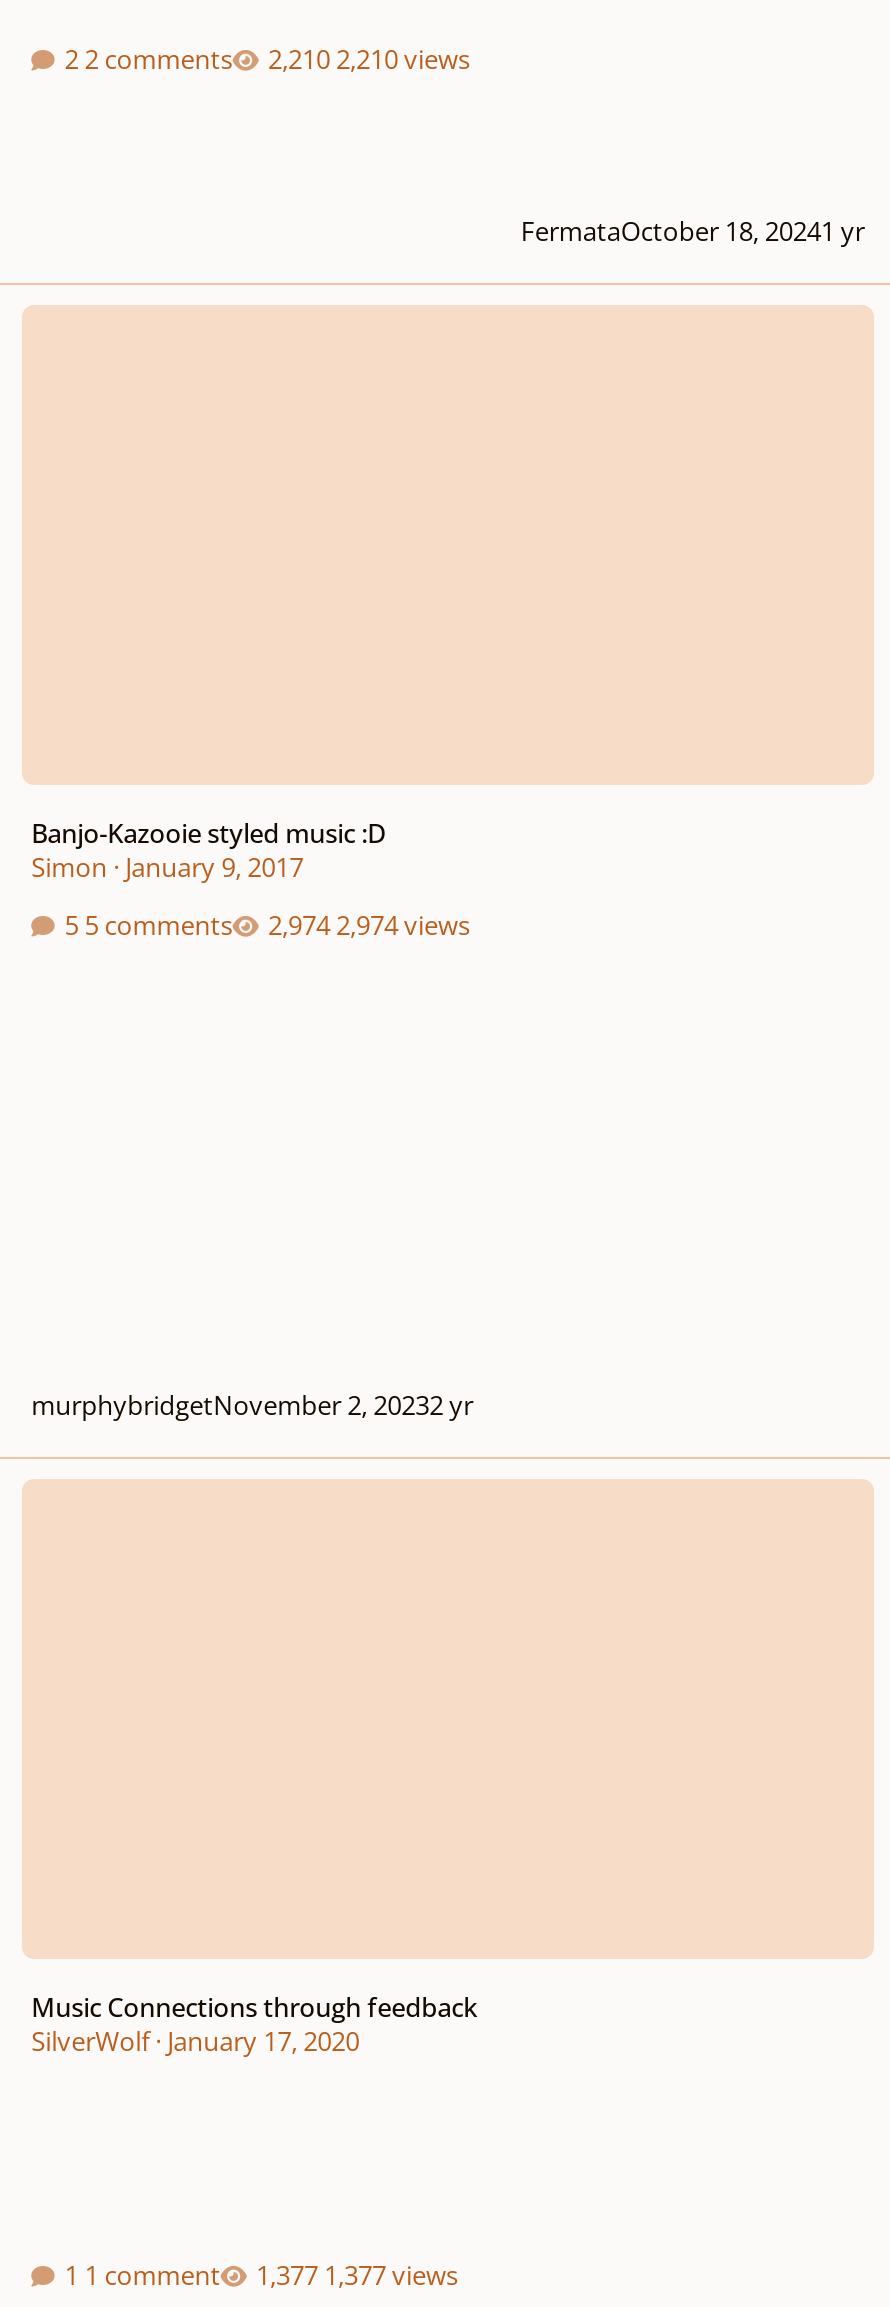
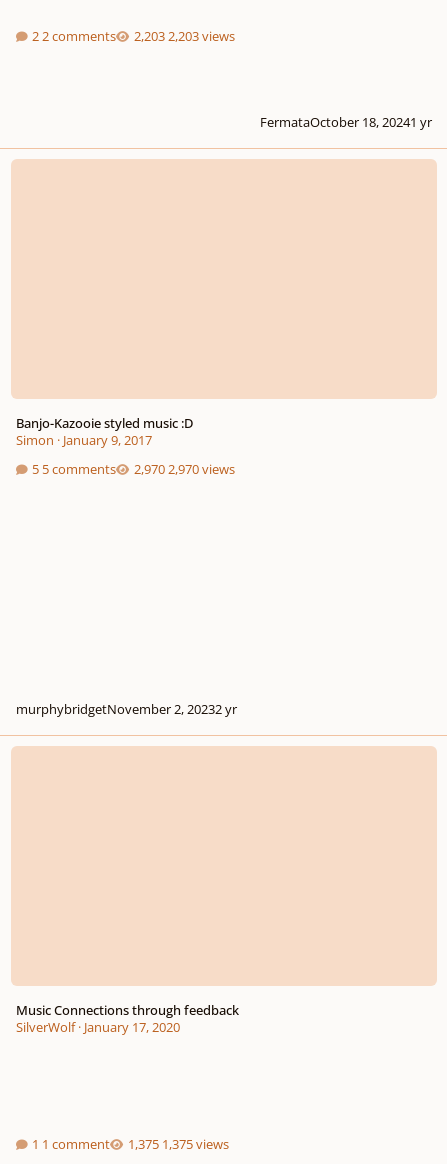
[336,41,470,77] 2,210 views -> [168,27,235,45] 2,203 views
[336,907,470,943] 2,974 views -> [168,460,235,478] 2,970 views
[324,2258,458,2294] 1,377 views -> [162,1135,229,1153] 1,375 views

